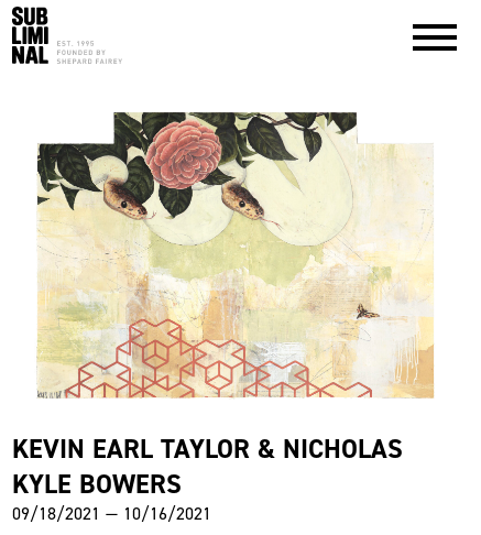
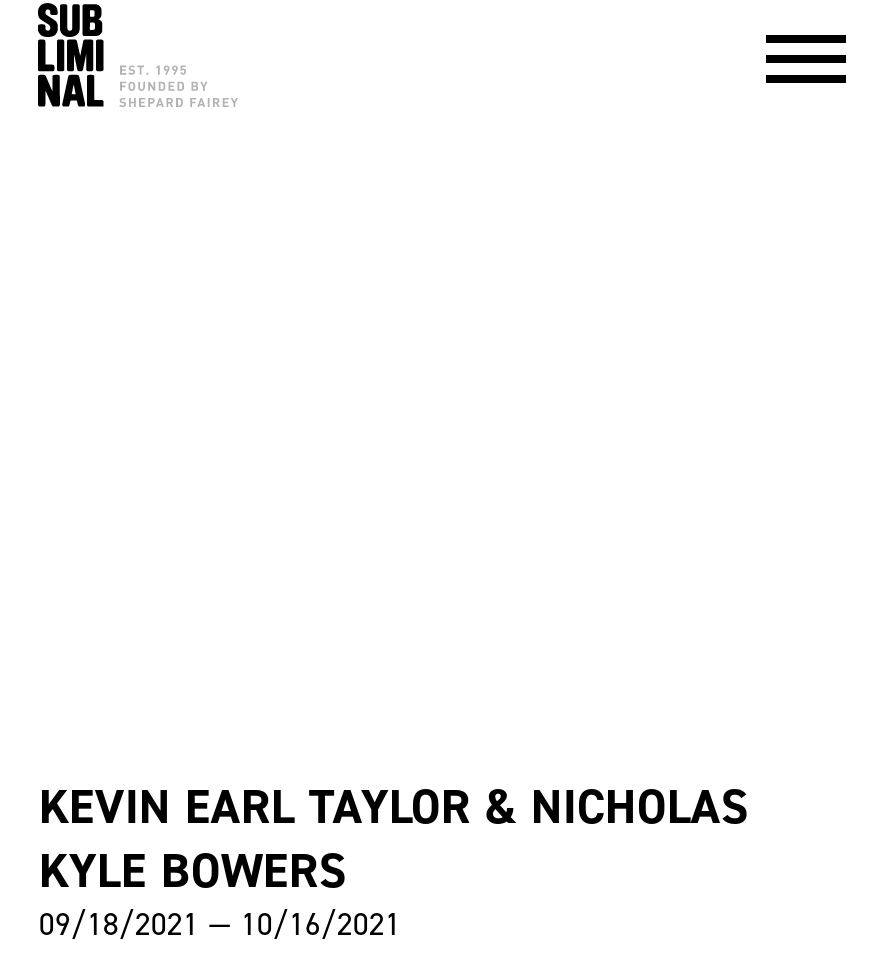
[36,111,435,400] [image] -> none

